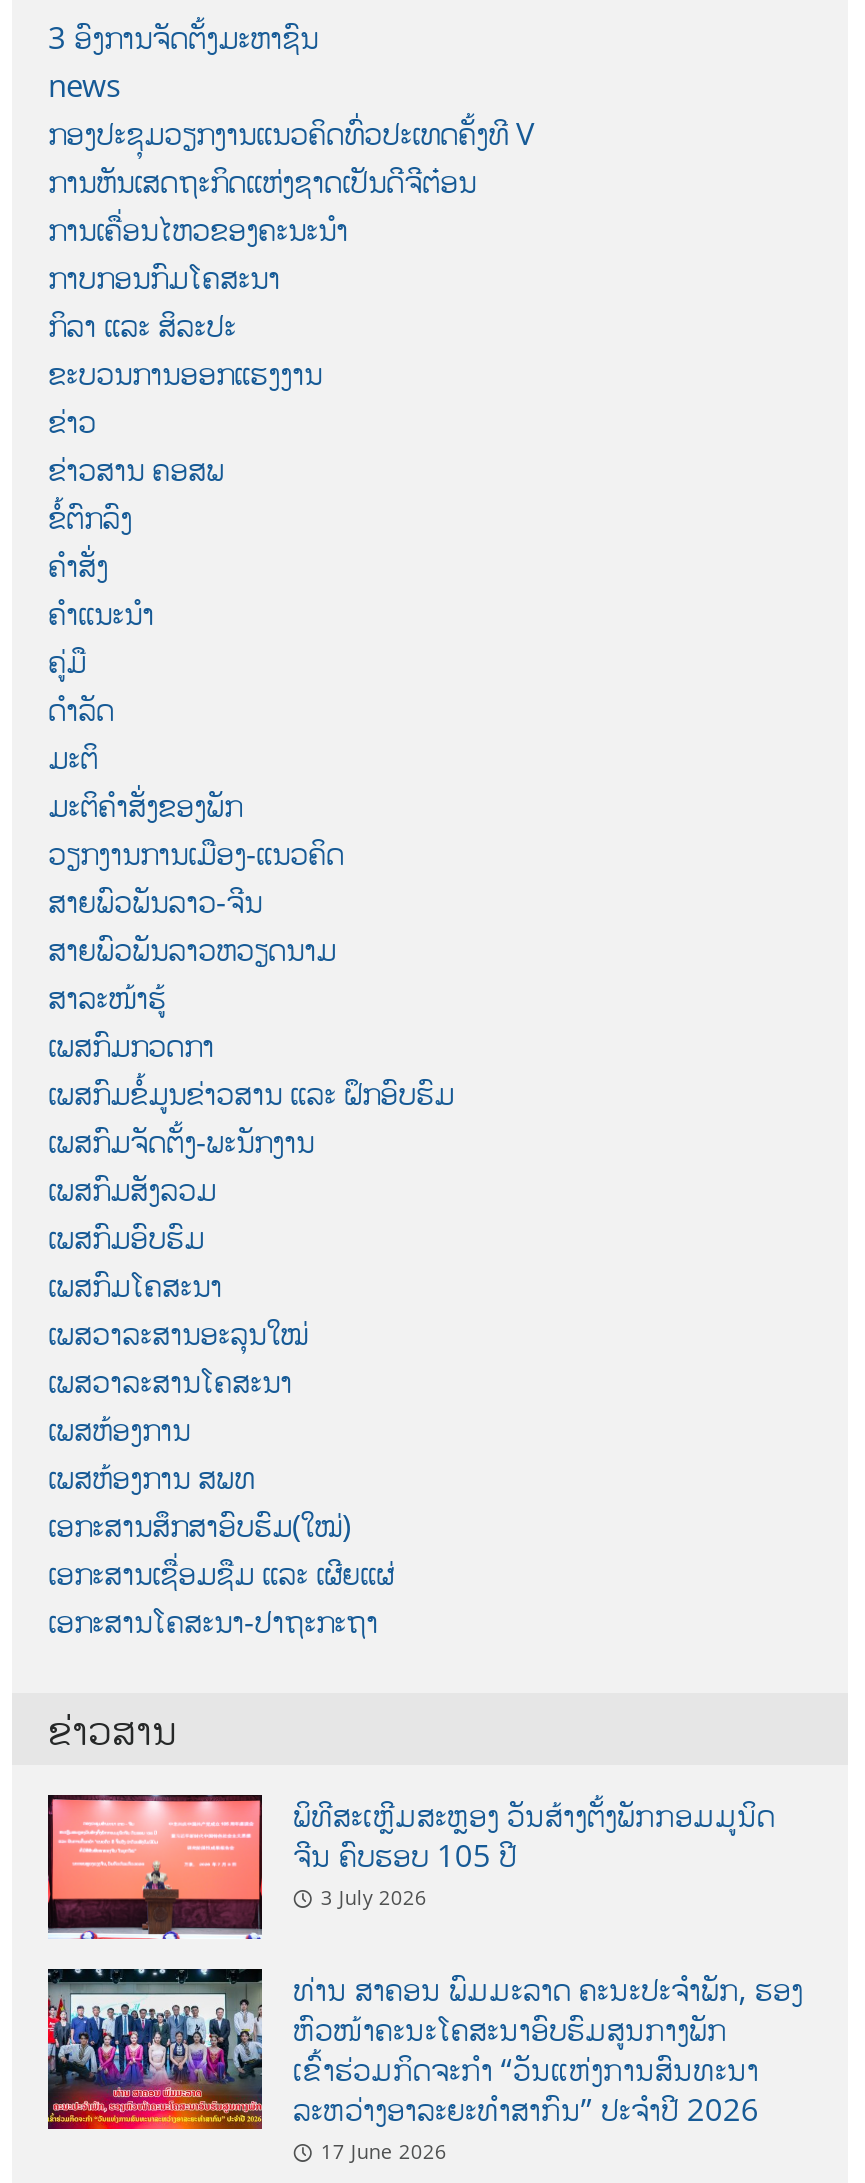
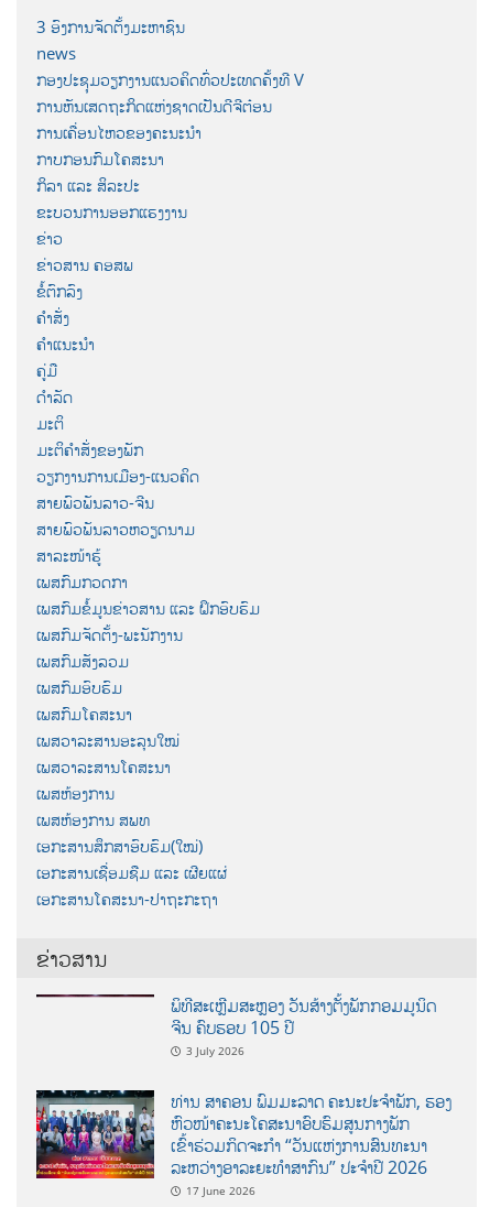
[46,1797,264,1941] [image] -> none

